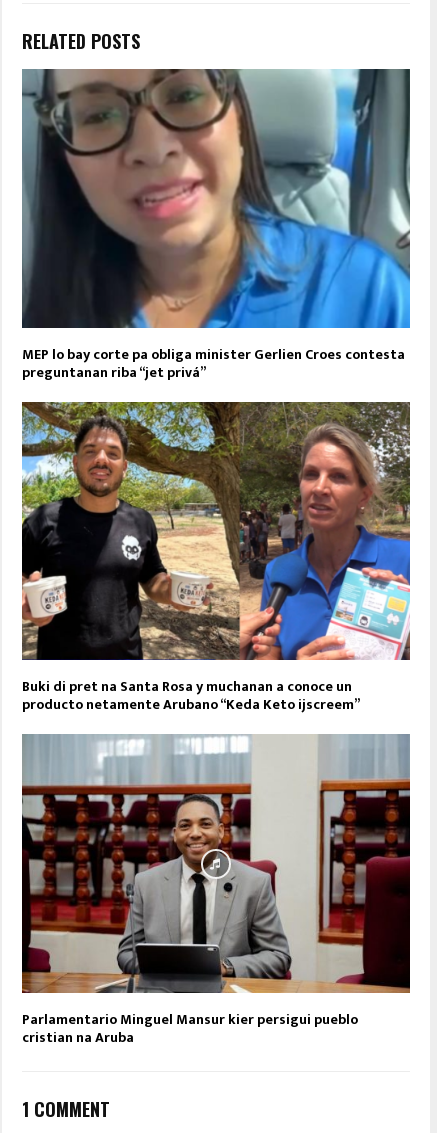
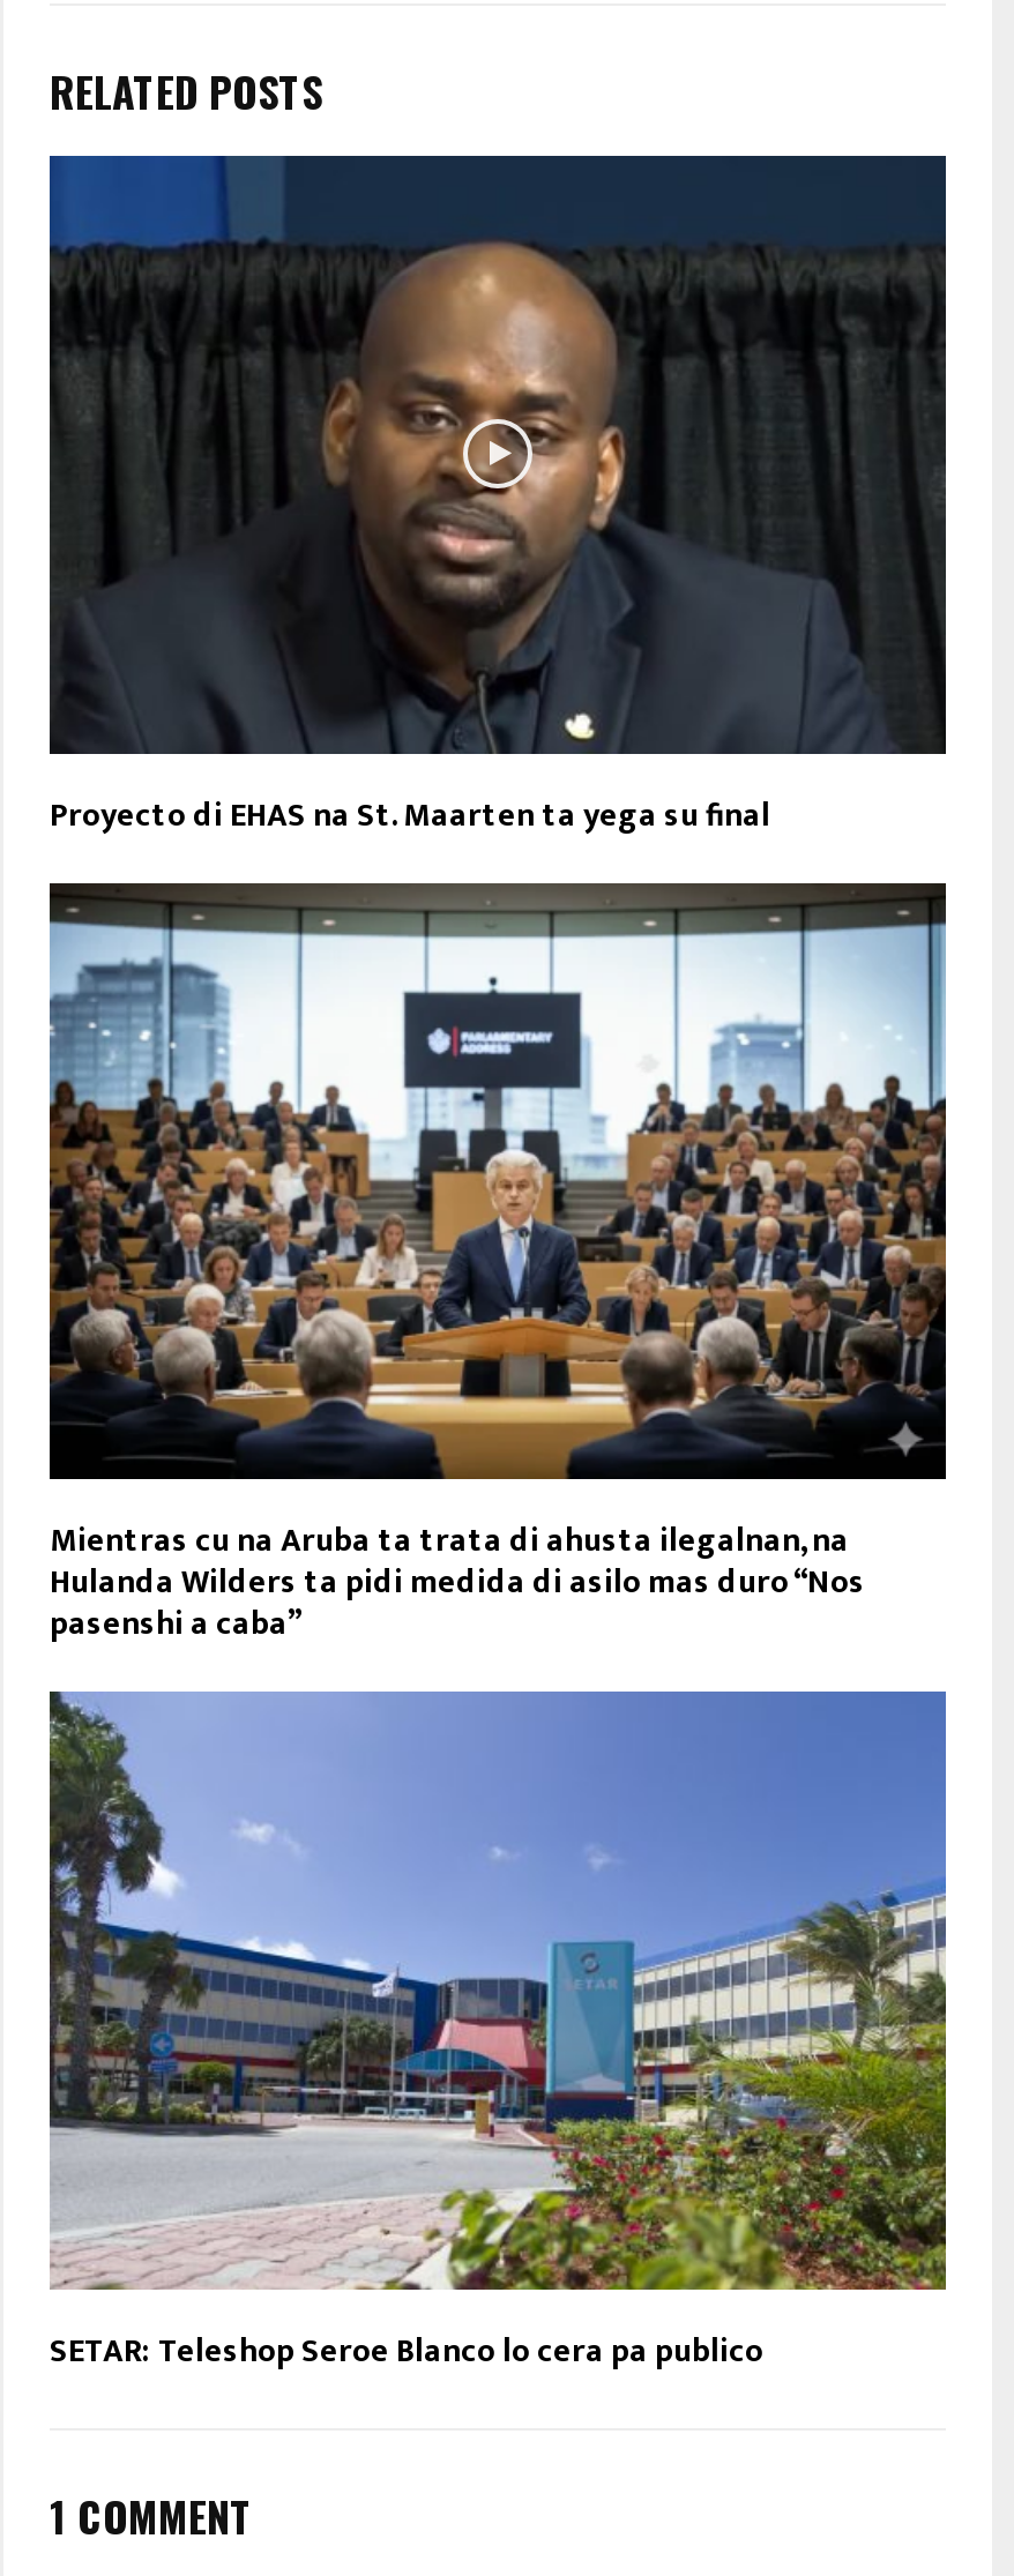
[21,68,411,384] [image] | MEP lo bay corte pa obliga minister Gerlien Croes contesta | preguntanan riba “jet privá” -> [47,154,948,841] [image] | Proyecto di EHAS na St. Maarten ta yega su final
[21,401,411,716] [image] | Buki di pret na Santa Rosa y muchanan a conoce un | producto netamente Arubano “Keda Keto ijscreem” -> [47,883,948,1651] [image] | Mientras cu na Aruba ta trata di ahusta ilegalnan, na | Hulanda Wilders ta pidi medida di asilo mas duro “Nos | pasenshi a caba”
[21,734,411,1049] [image] | Parlamentario Minguel Mansur kier persigui pueblo | cristian na Aruba -> [50,1692,948,2377] [image] | SETAR: Teleshop Seroe Blanco lo cera pa publico

